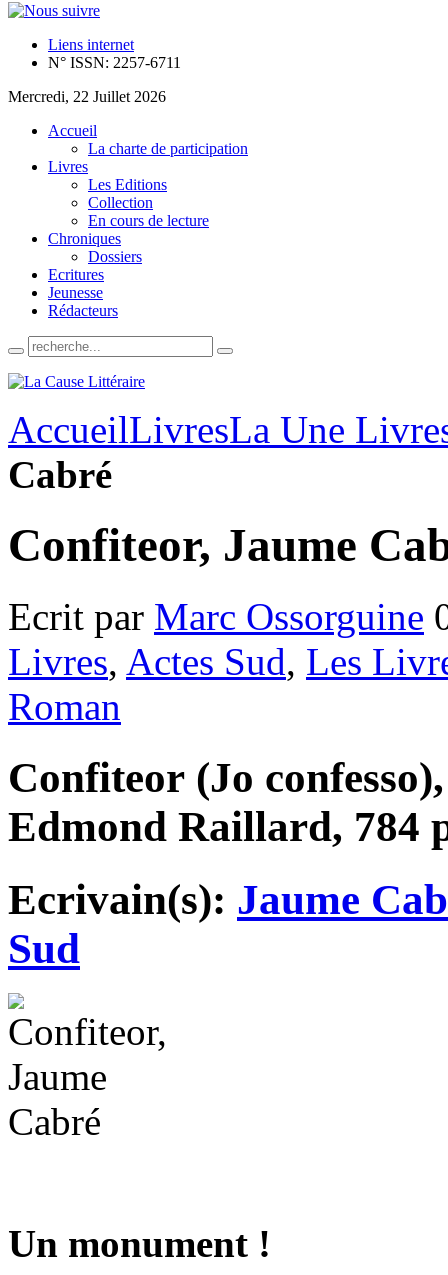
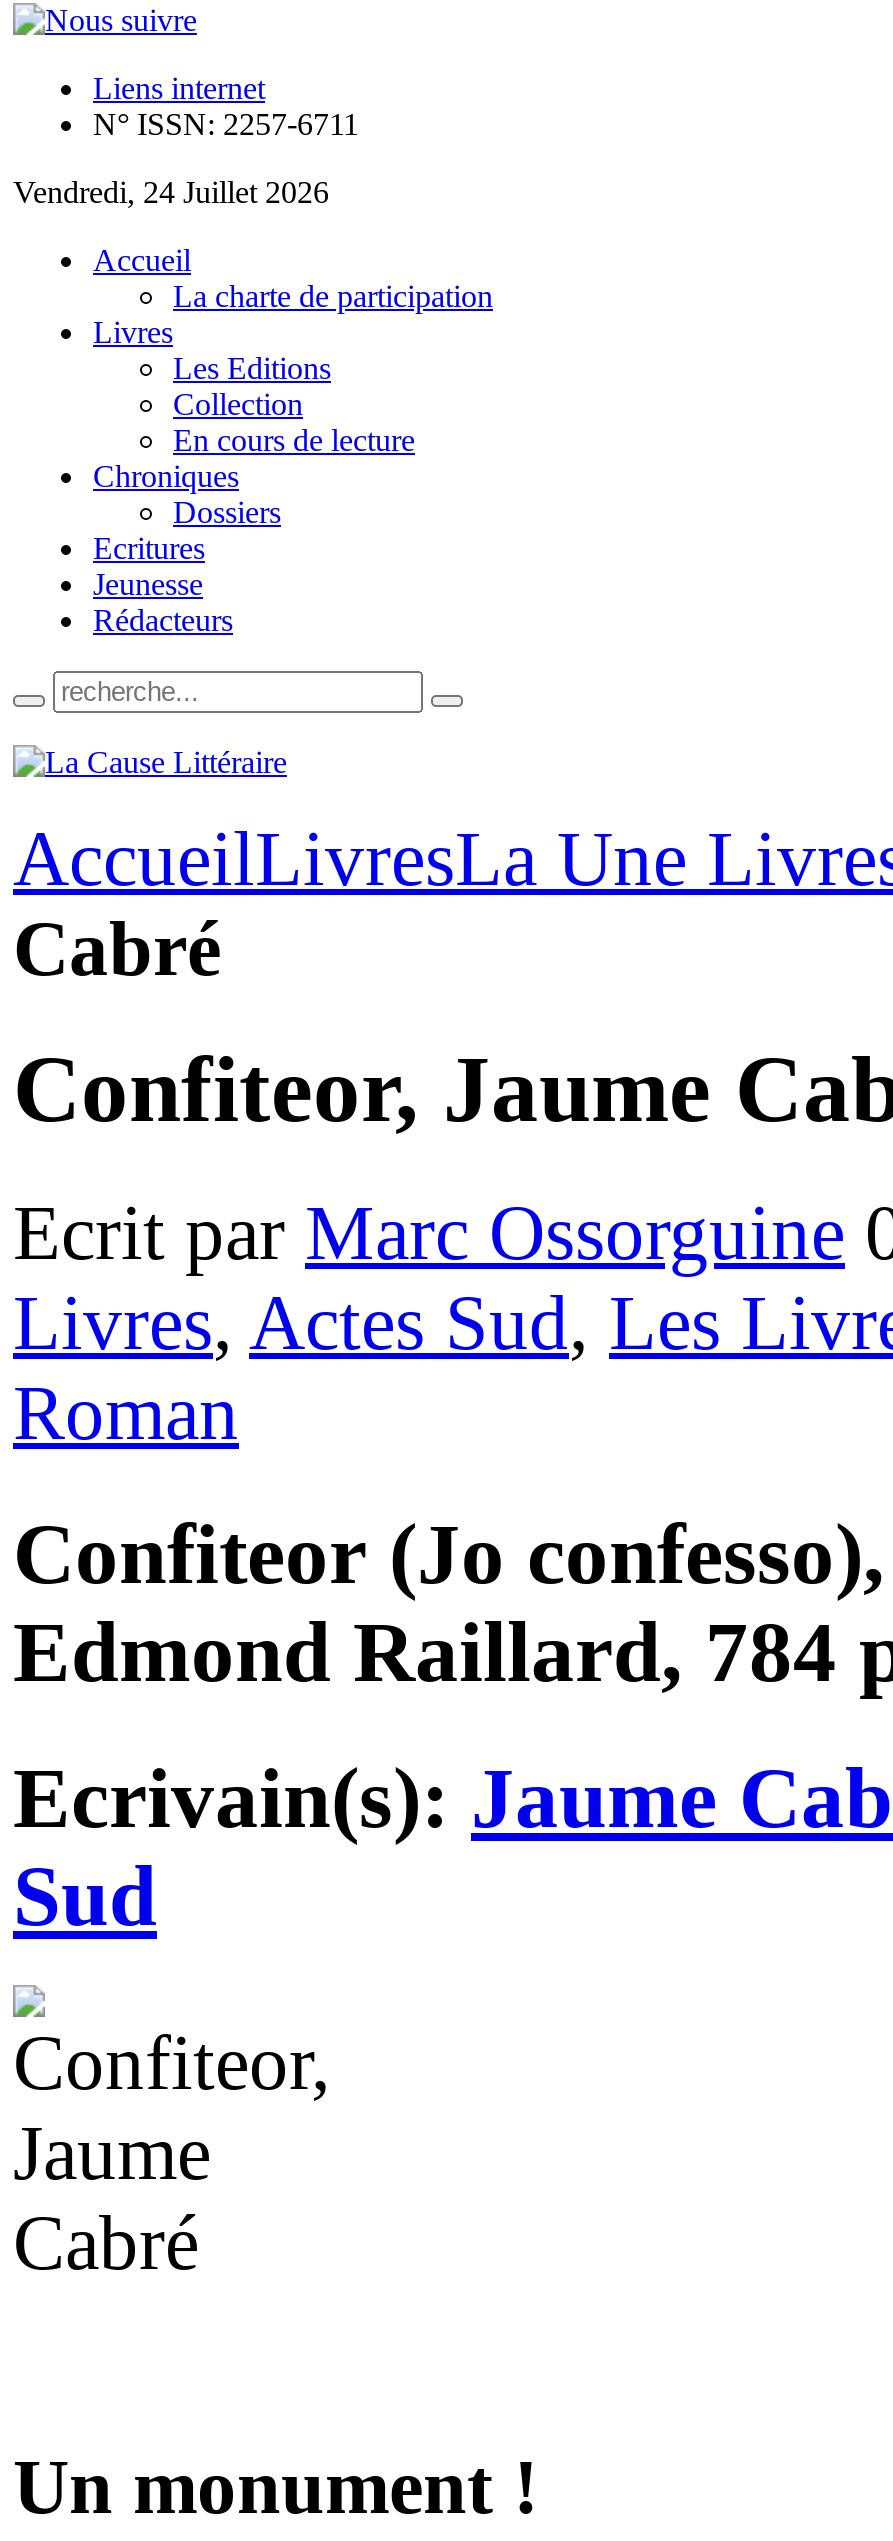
[8,88,166,105] Mercredi, 22 Juillet 2026 -> [13,175,329,209] Vendredi, 24 Juillet 2026

